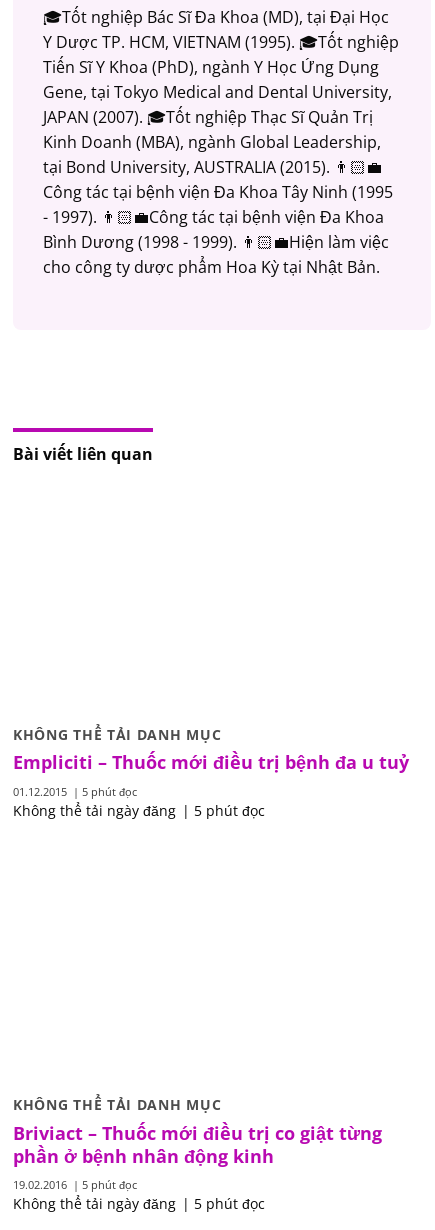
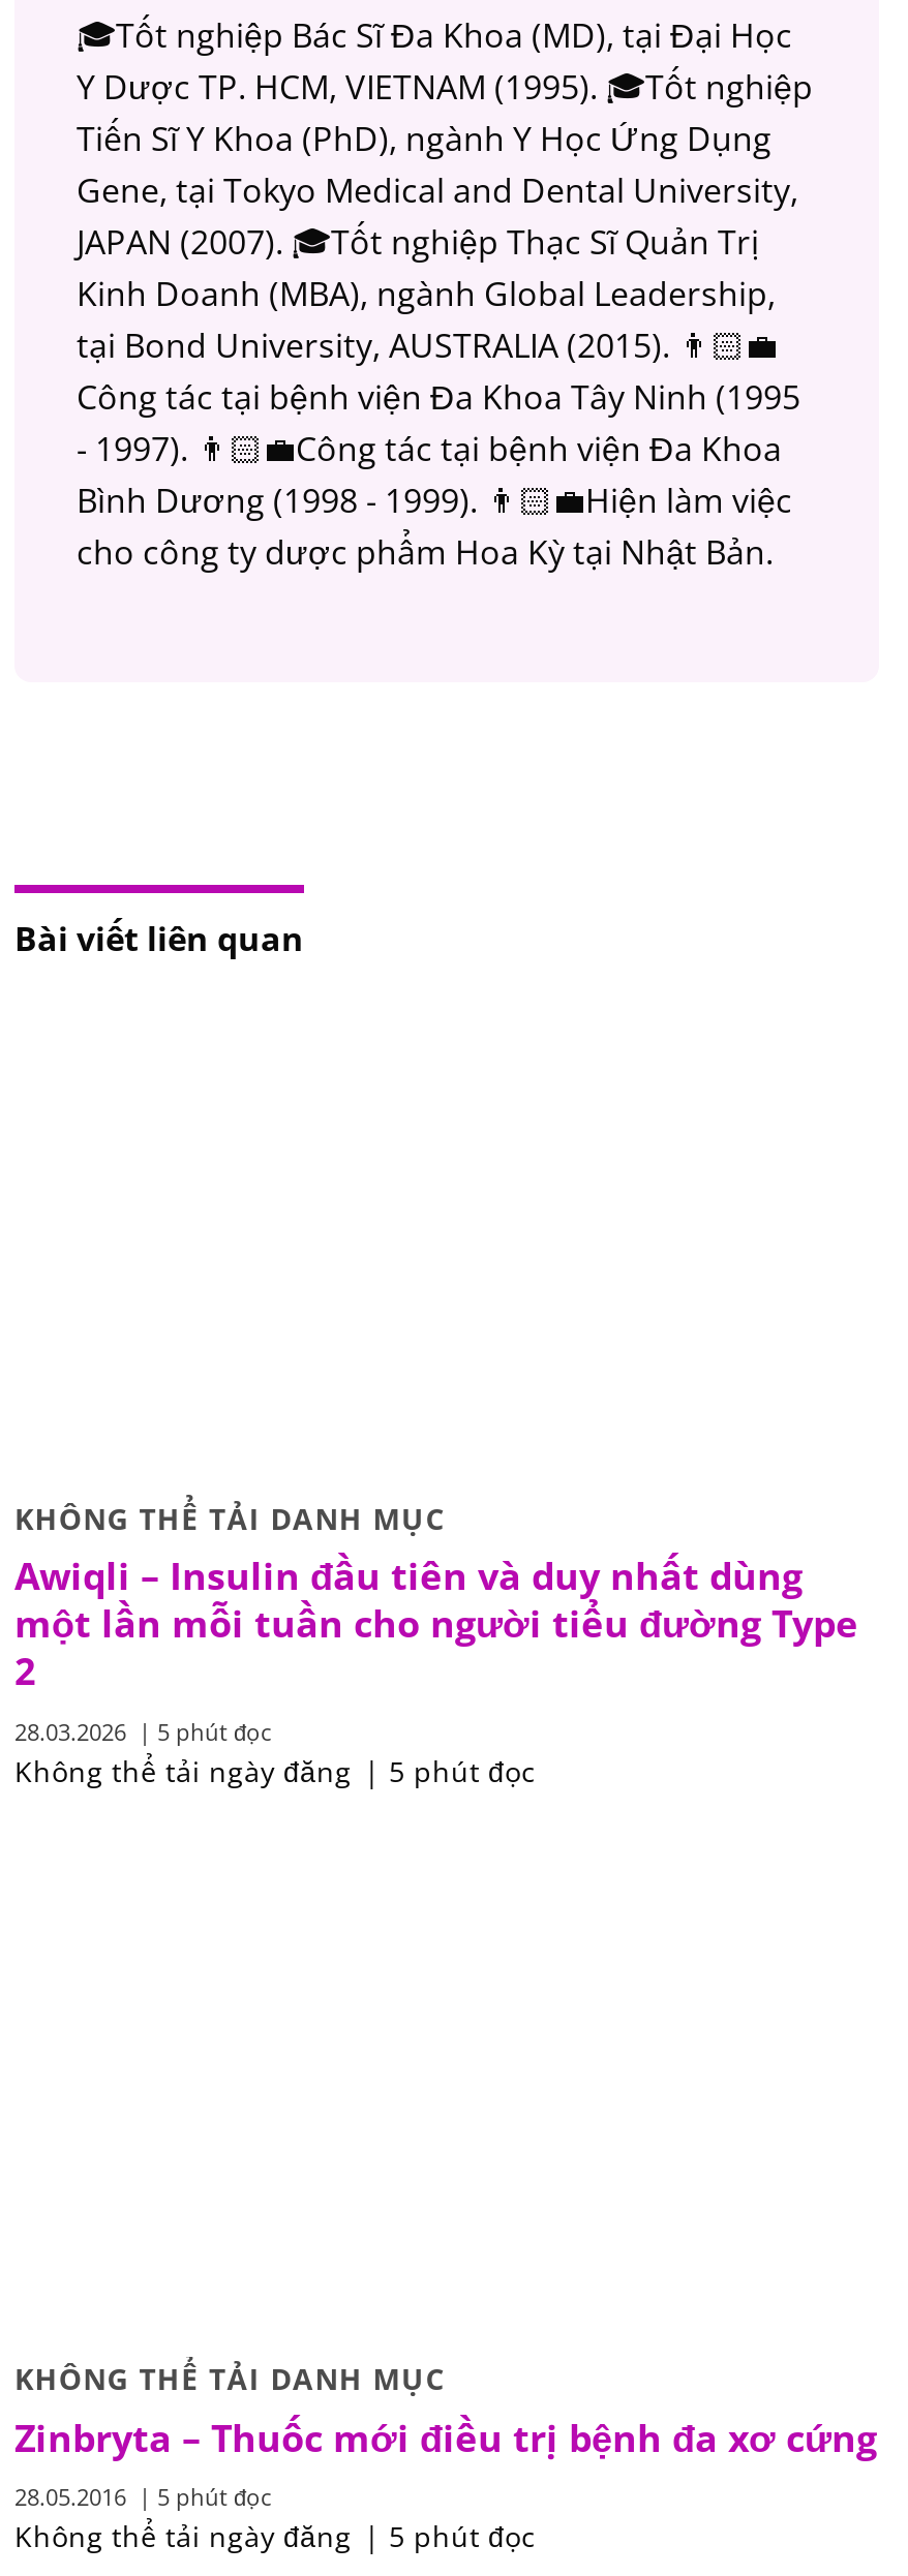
[13,750,409,799] Empliciti – Thuốc mới điều trị bệnh đa u tuỷ | 01.12.2015 -> [14,1552,858,1747] Awiqli – Insulin đầu tiên và duy nhất dùng | một lần mỗi tuần cho người tiểu đường Type | 2 | 28.03.2026
moved [13,801,221,1114] -> [14,1751,446,2398]: Không thể tải ngày đăng | KHÔNG THỂ TẢI DANH MỤC
[13,1121,382,1192] Briviact – Thuốc mới điều trị co giật từng | phần ở bệnh nhân động kinh | 19.02.2016 -> [14,2412,877,2513] Zinbryta – Thuốc mới điều trị bệnh đa xơ cứng | 28.05.2016

